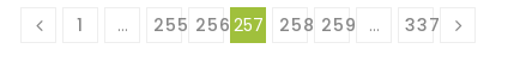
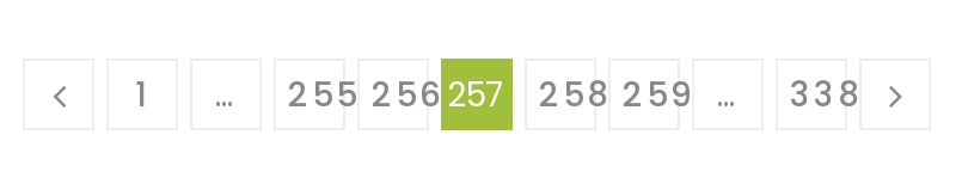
[405,13,441,37] 337 -> [790,71,862,118] 338

